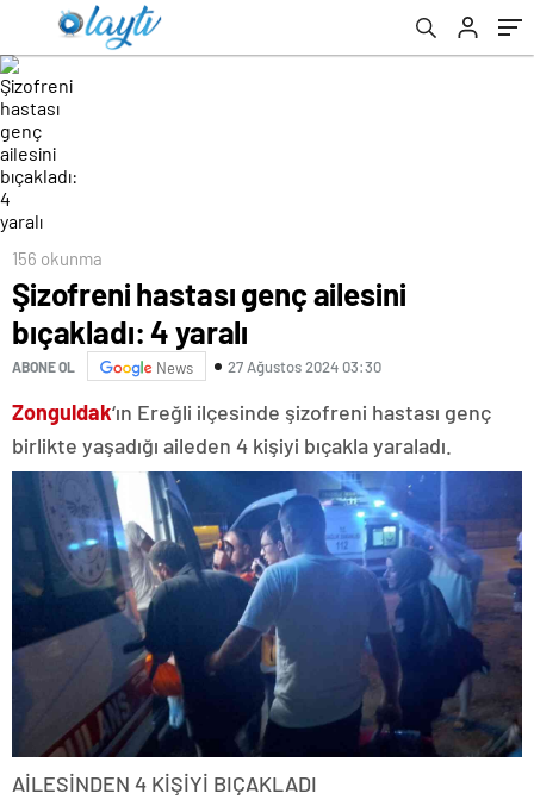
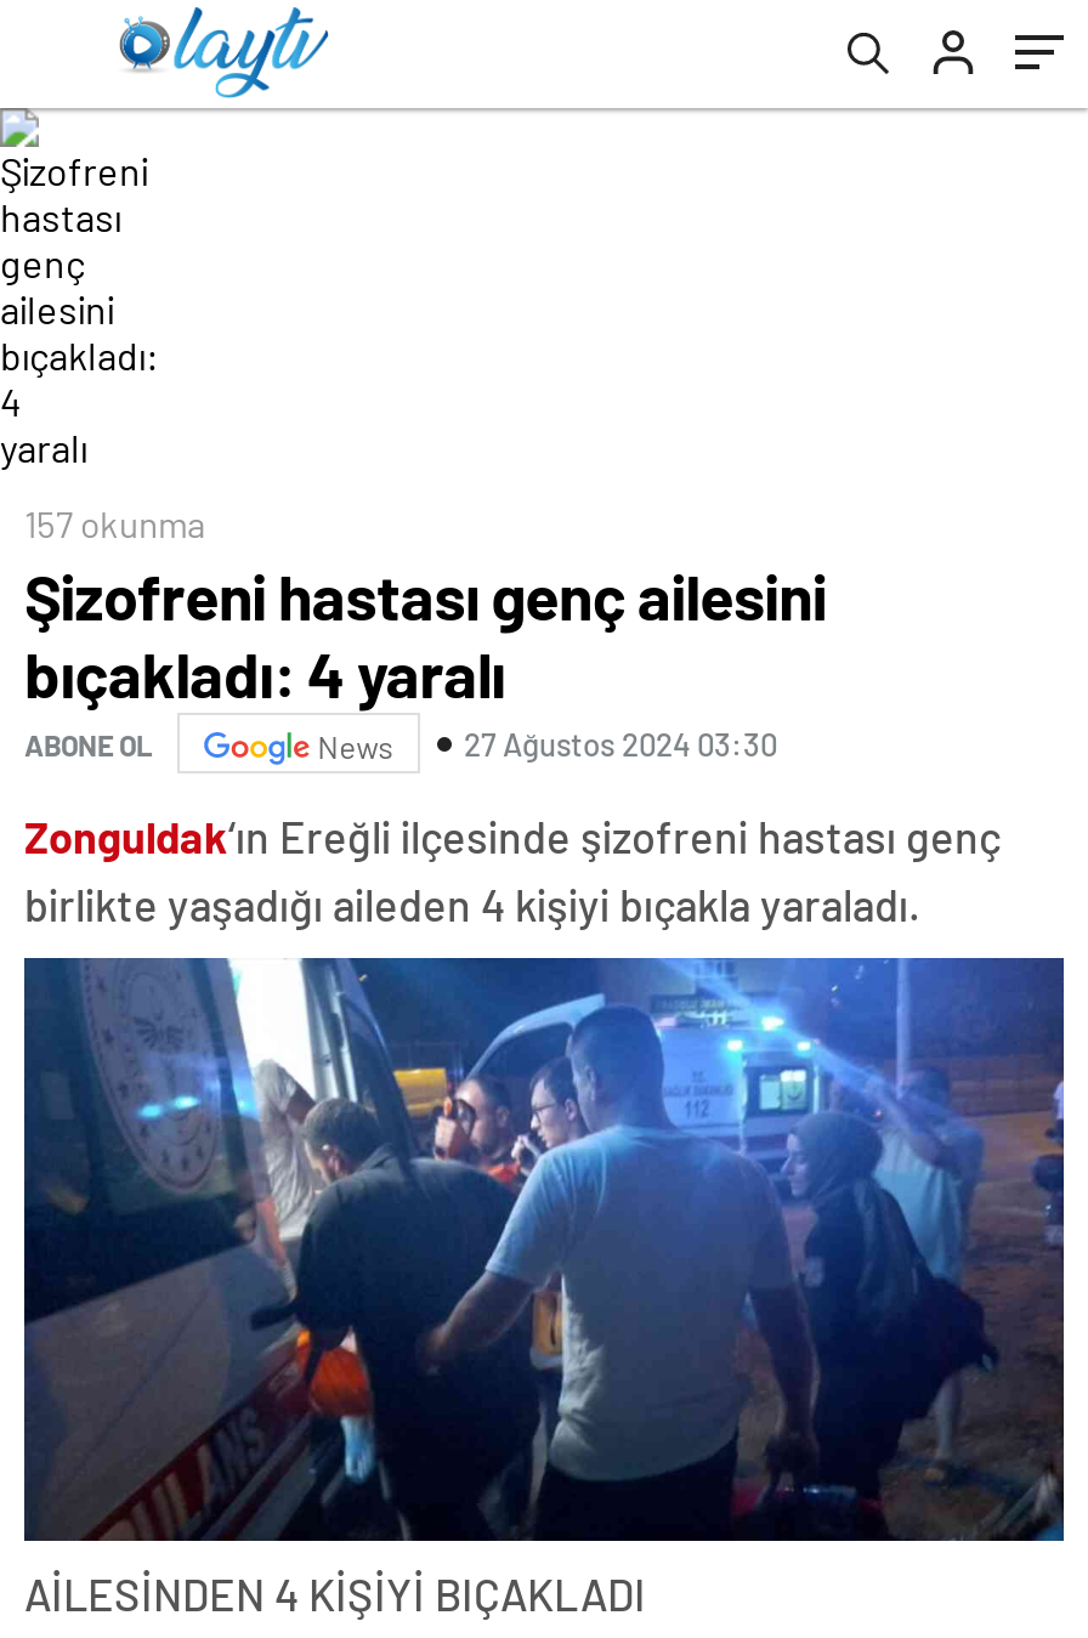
[12,248,103,269] 156 okunma -> [24,501,206,545] 157 okunma

